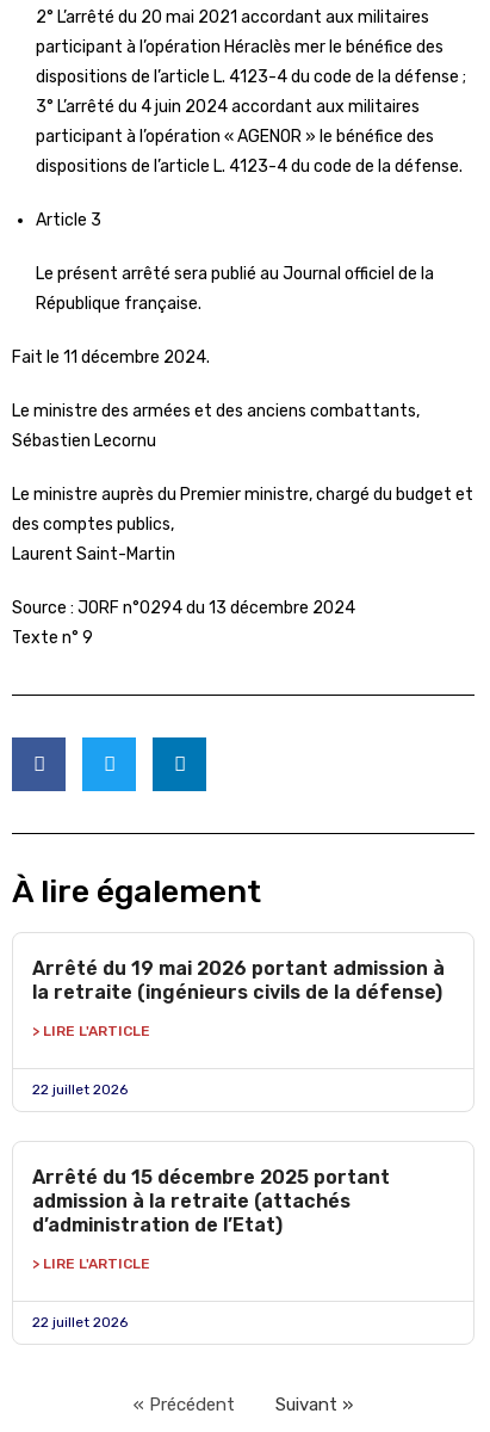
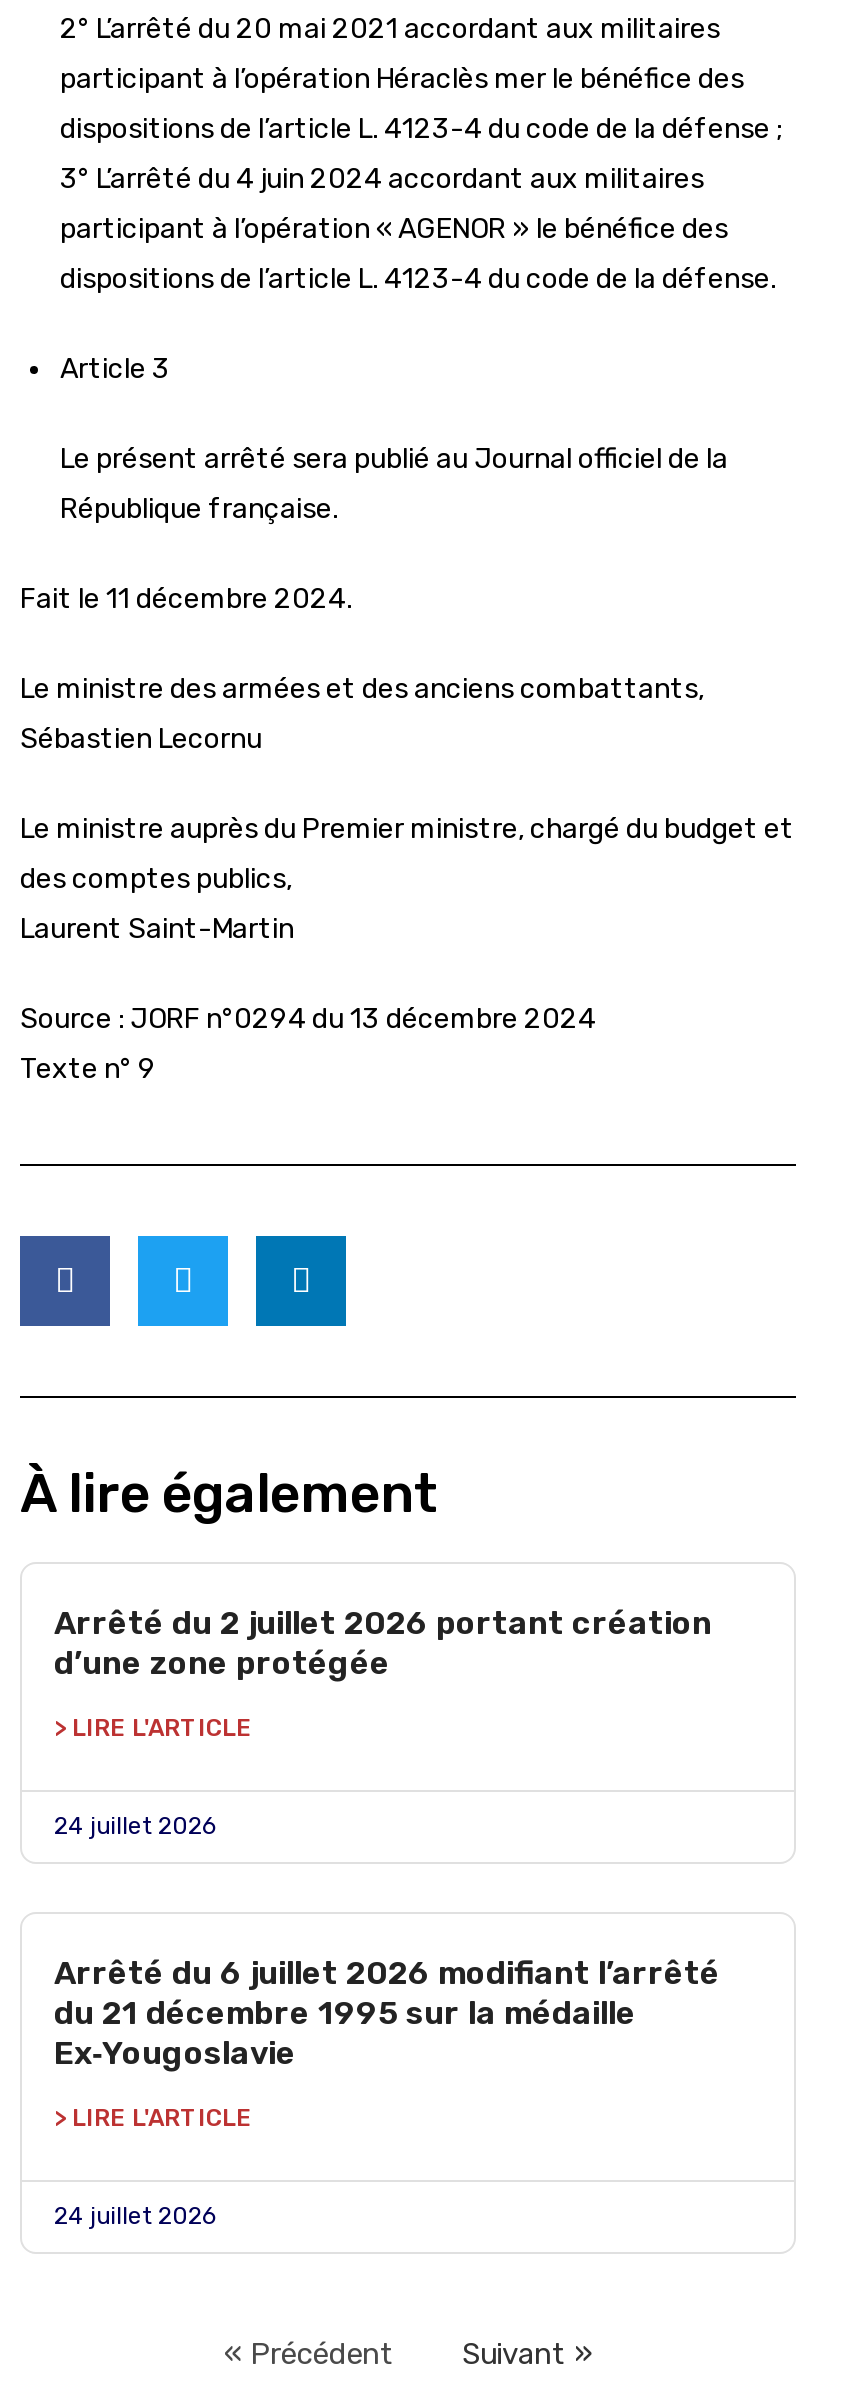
[32,957,445,1004] Arrêté du 19 mai 2026 portant admission à | la retraite (ingénieurs civils de la défense) -> [54,1604,712,1682] Arrêté du 2 juillet 2026 portant création | d’une zone protégée
[32,1081,128,1098] 22 juillet 2026 -> [54,1812,216,1840] 24 juillet 2026
[32,1166,390,1236] Arrêté du 15 décembre 2025 portant | admission à la retraite (attachés | d’administration de l’Etat) -> [54,1954,720,2072] Arrêté du 6 juillet 2026 modifiant l’arrêté | du 21 décembre 1995 sur la médaille | Ex‑Yougoslavie
[32,1314,128,1331] 22 juillet 2026 -> [54,2202,216,2230] 24 juillet 2026

